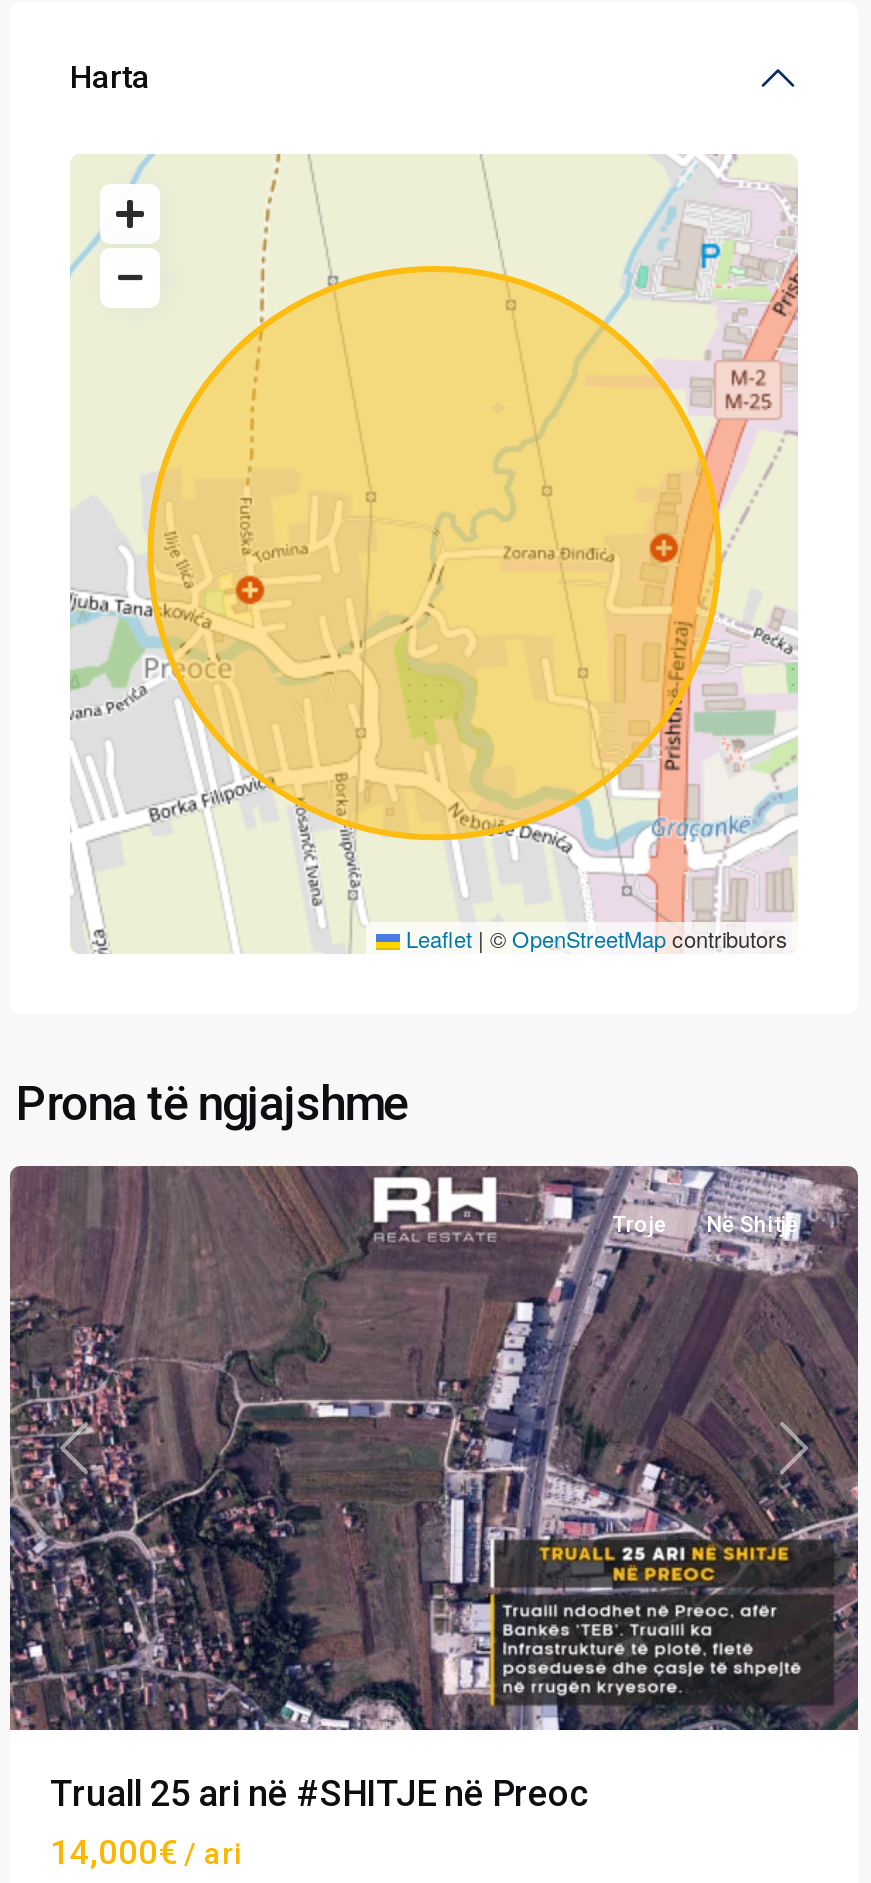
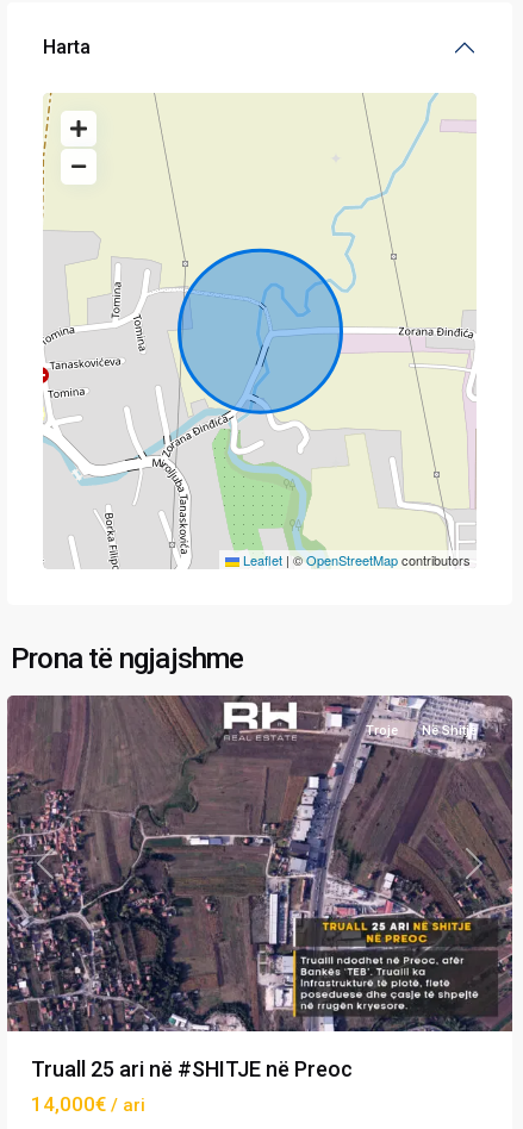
[68,154,800,954] [image] -> [42,93,477,569] [image]

